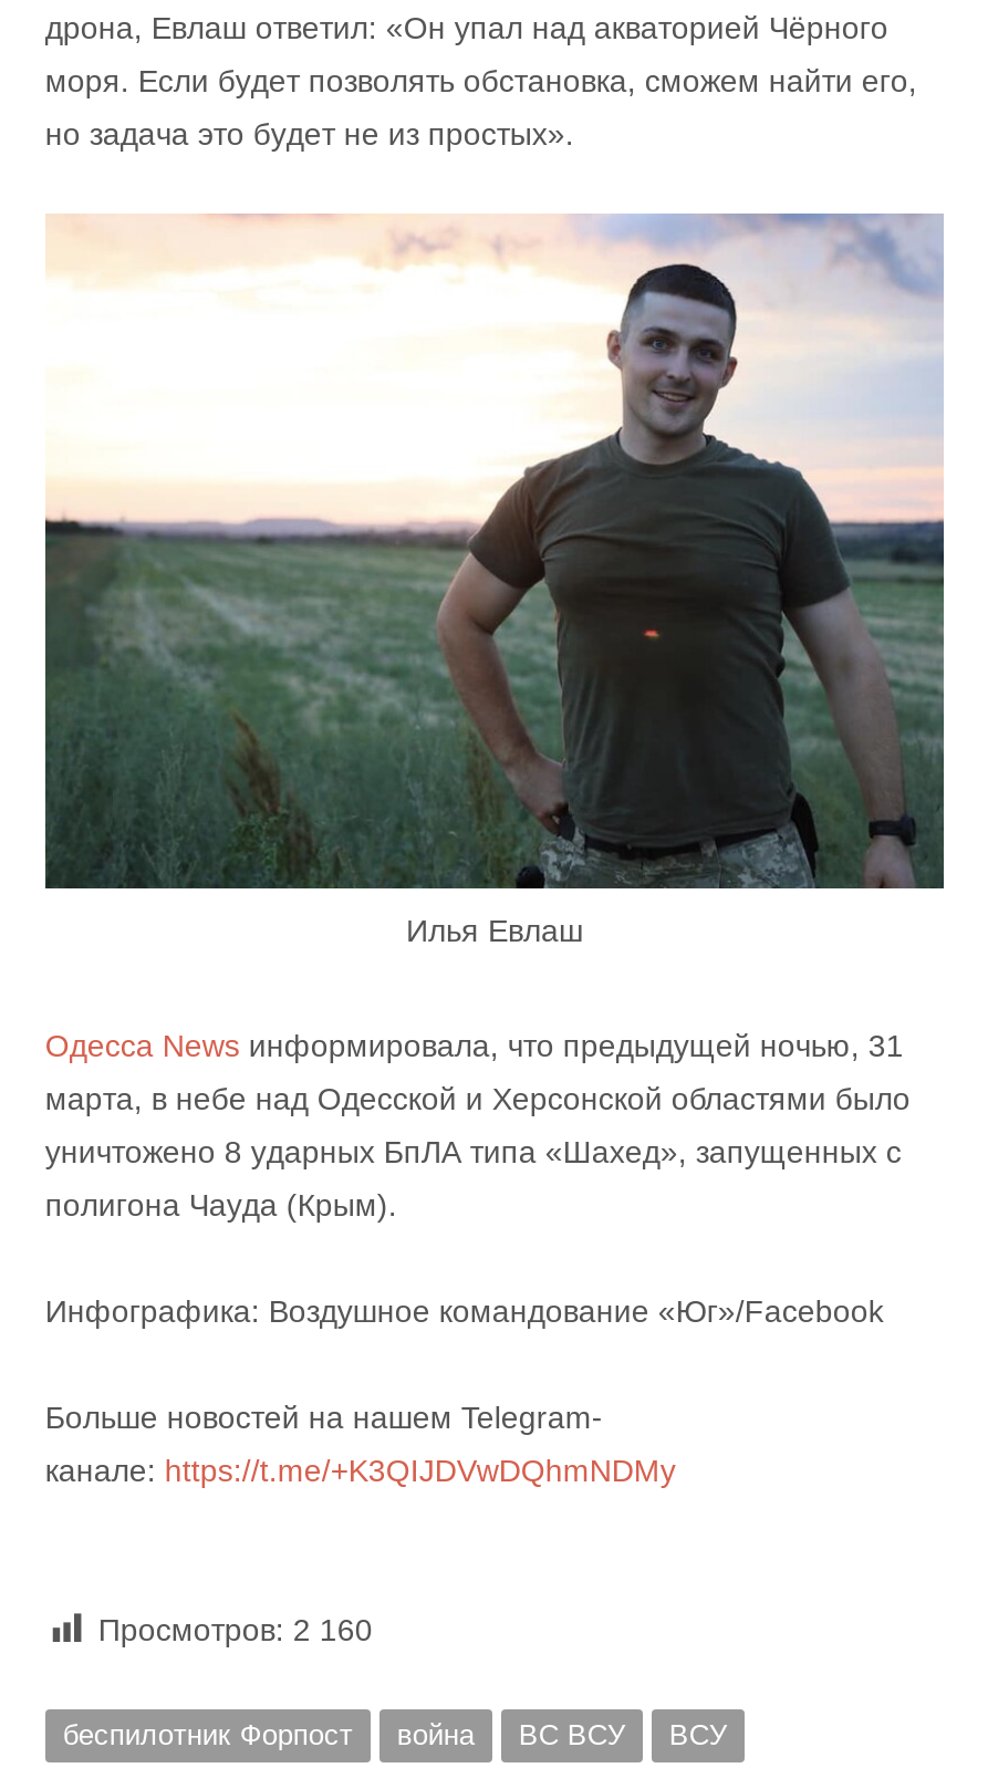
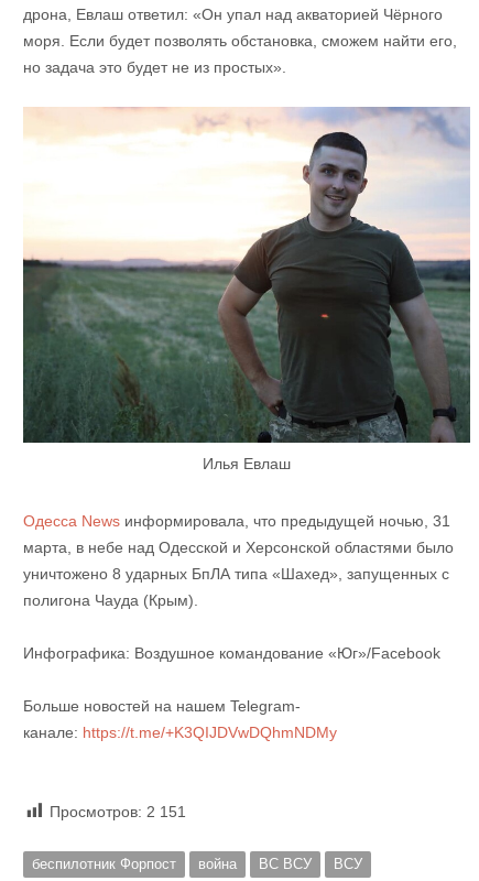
[98,1612,373,1648] Просмотров: 2 160 -> [49,803,186,821] Просмотров: 2 151

